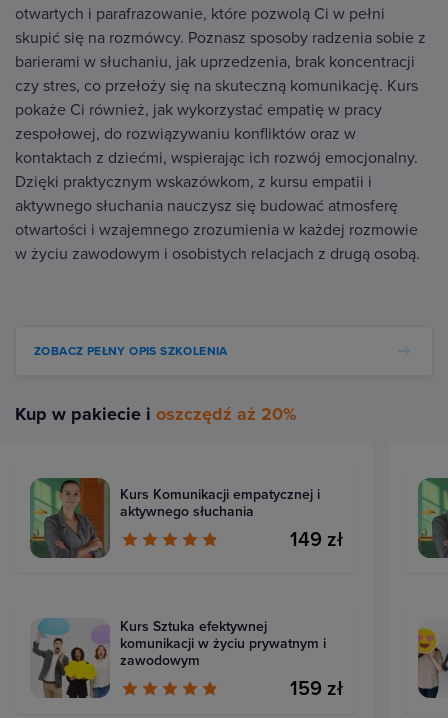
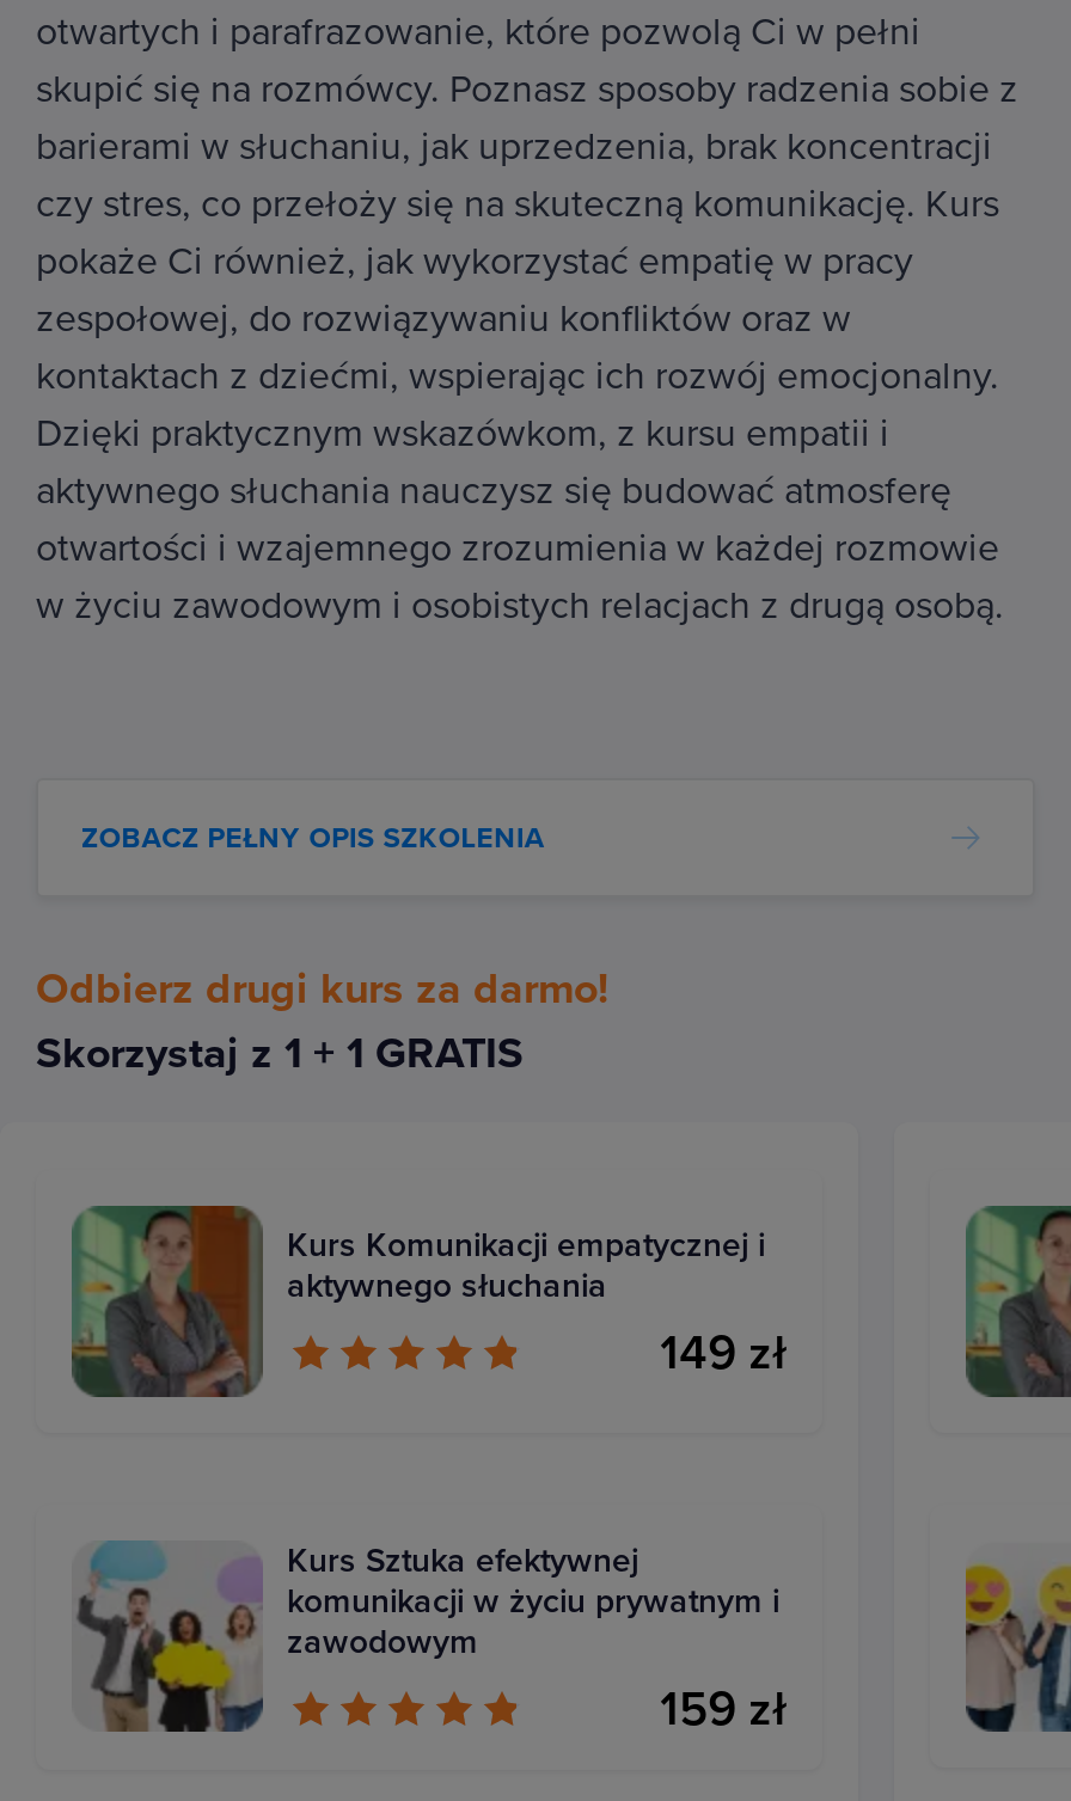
[15,403,297,425] Kup w pakiecie i oszczędź aż 20% -> [36,962,610,1079] Odbierz drugi kurs za darmo! | Skorzystaj z 1 + 1 GRATIS
[404,478,445,559] [image] -> [963,1202,1064,1401] [image]
[404,627,445,699] [image] -> [963,1561,1064,1735] [image]

